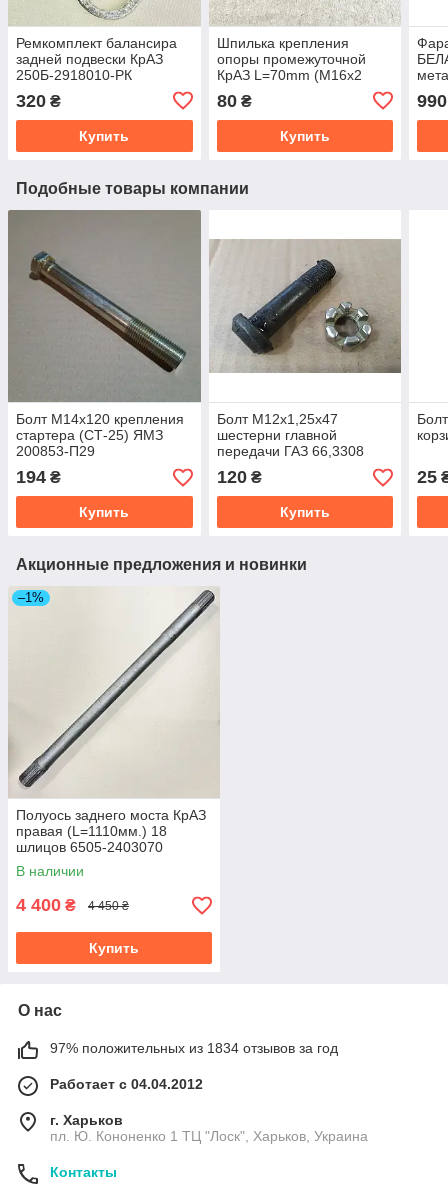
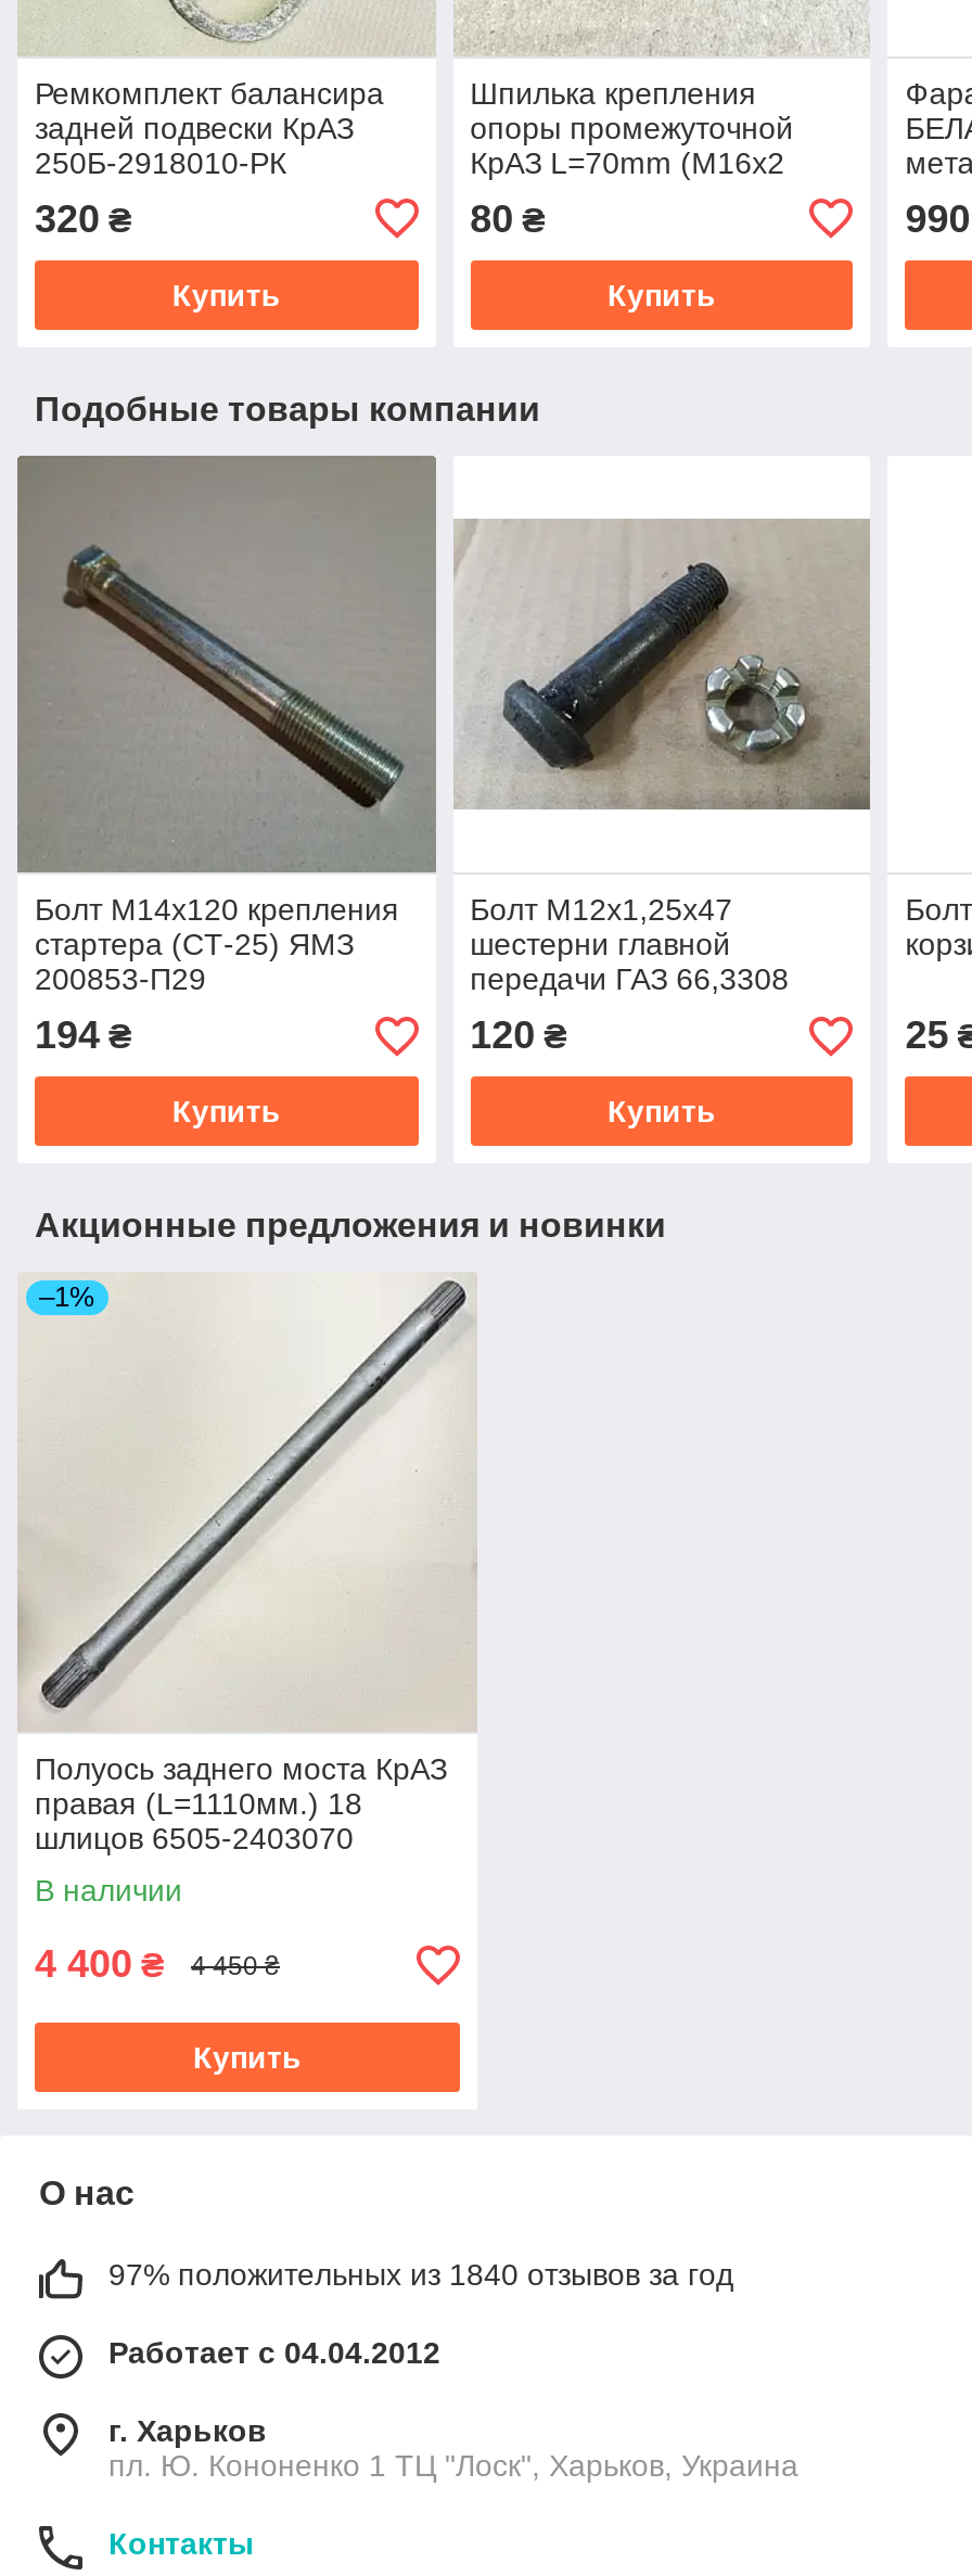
[50,1040,338,1056] 97% положительных из 1834 отзывов за год -> [108,2258,733,2293] 97% положительных из 1840 отзывов за год

